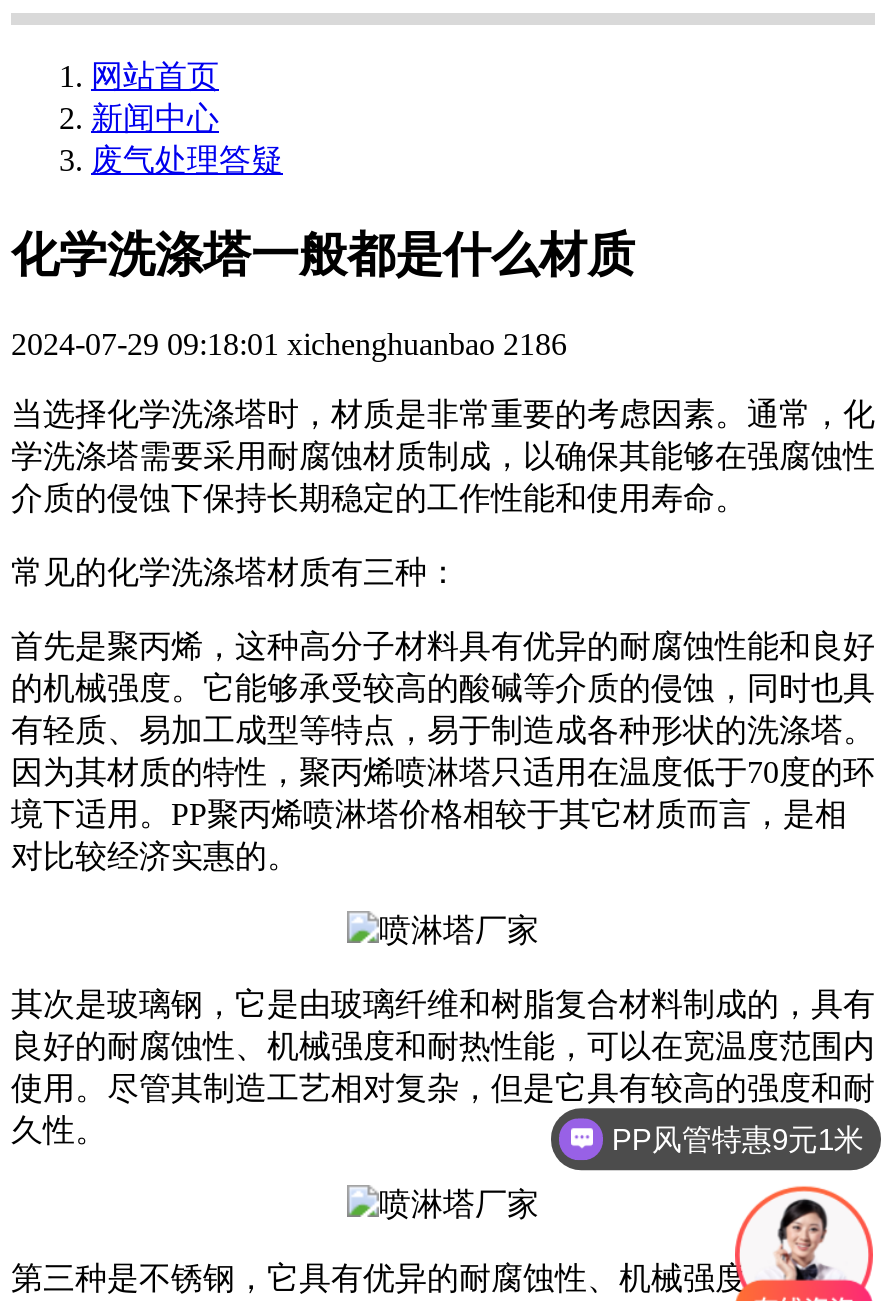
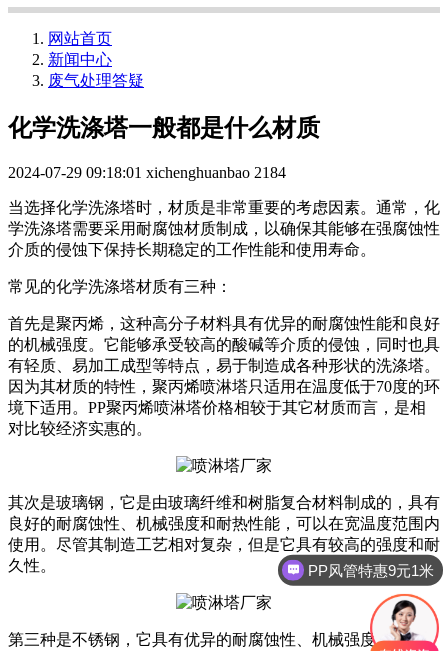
[11,327,567,361] 2024-07-29 09:18:01 xichenghuanbao 2186 -> [8,164,286,181] 2024-07-29 09:18:01 xichenghuanbao 2184

